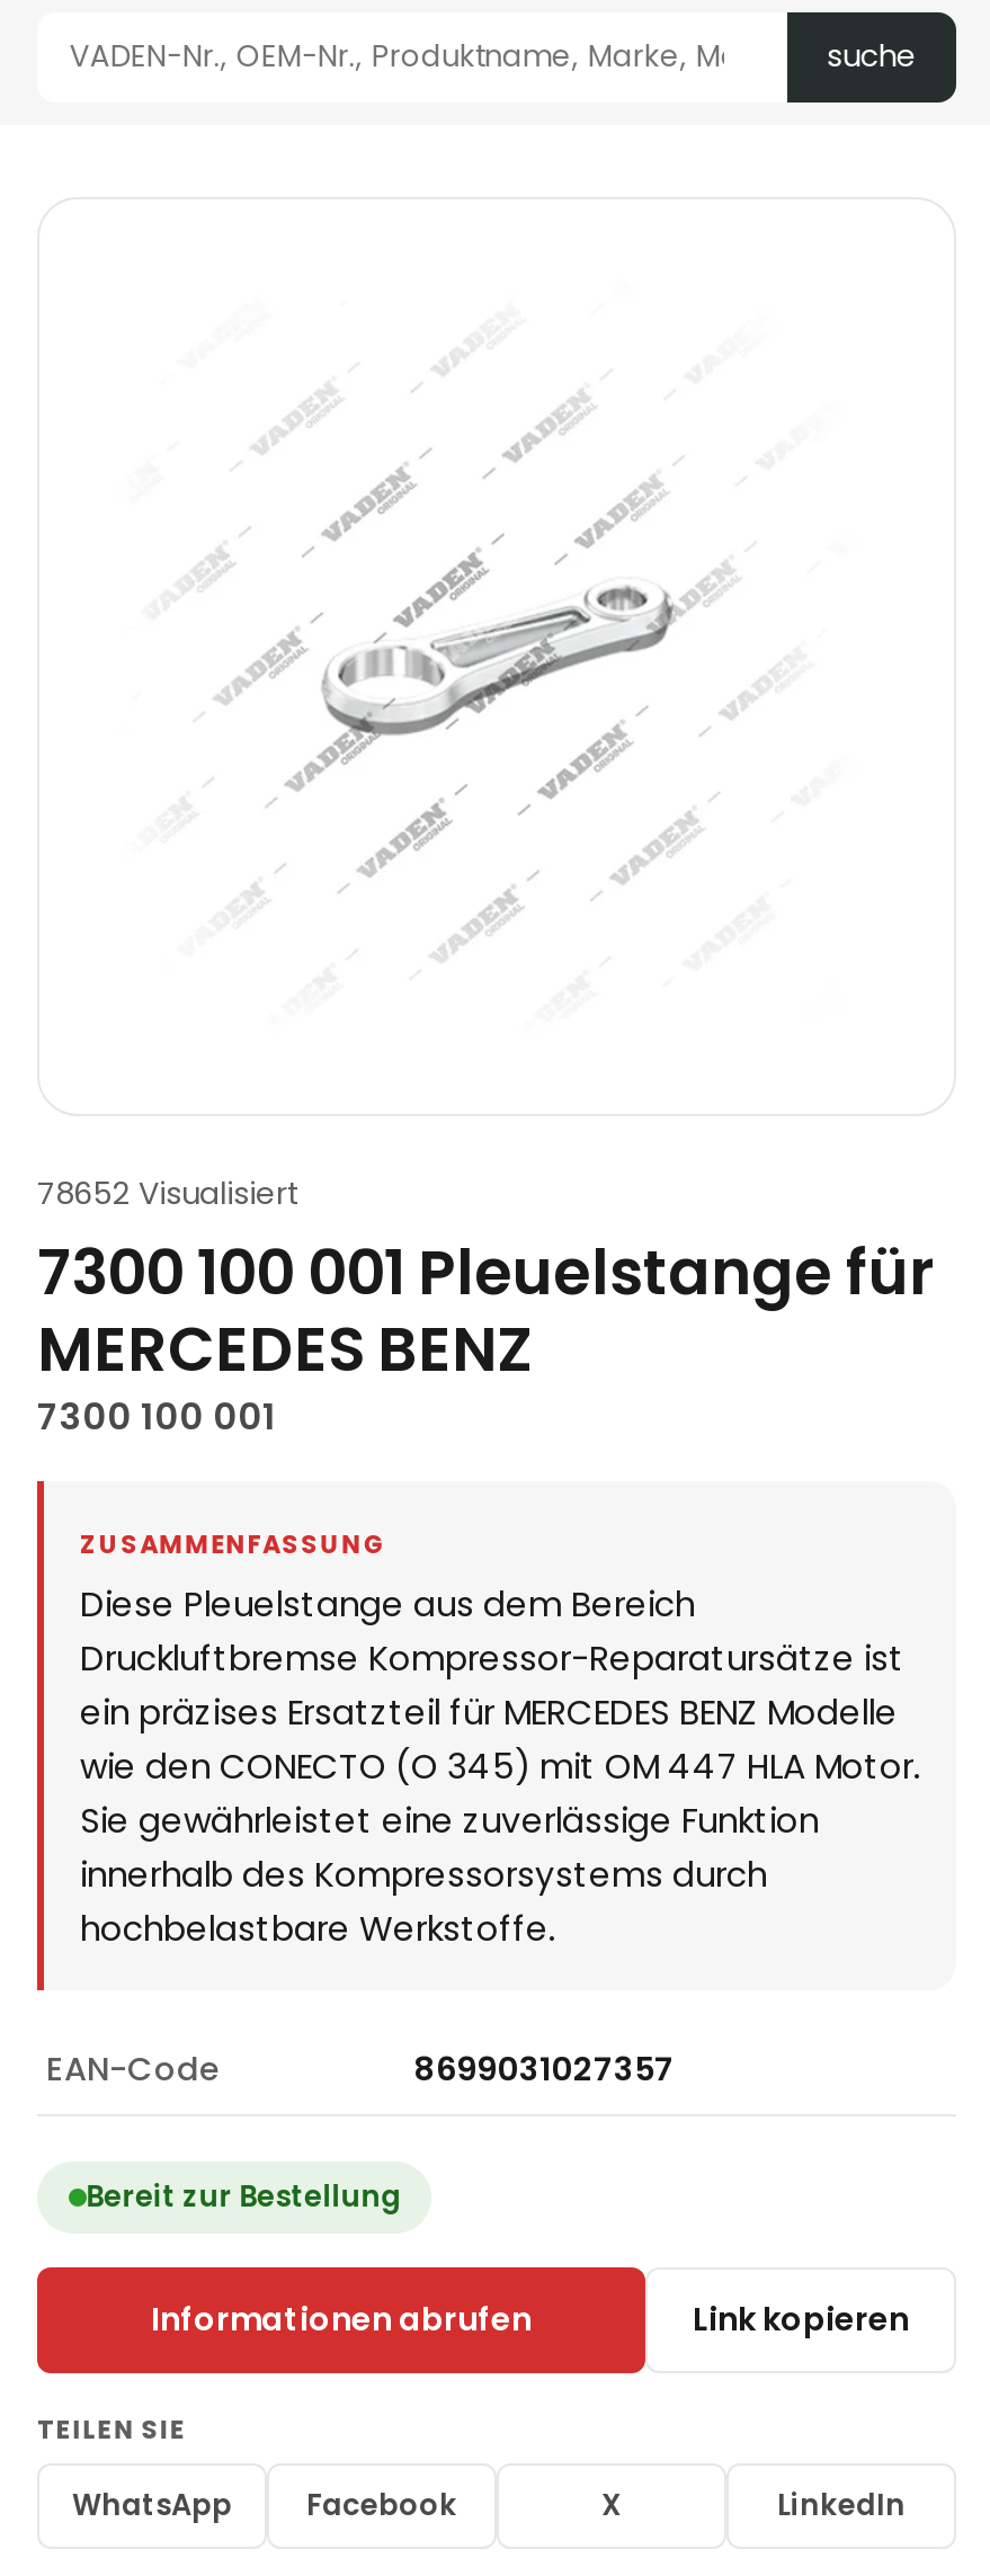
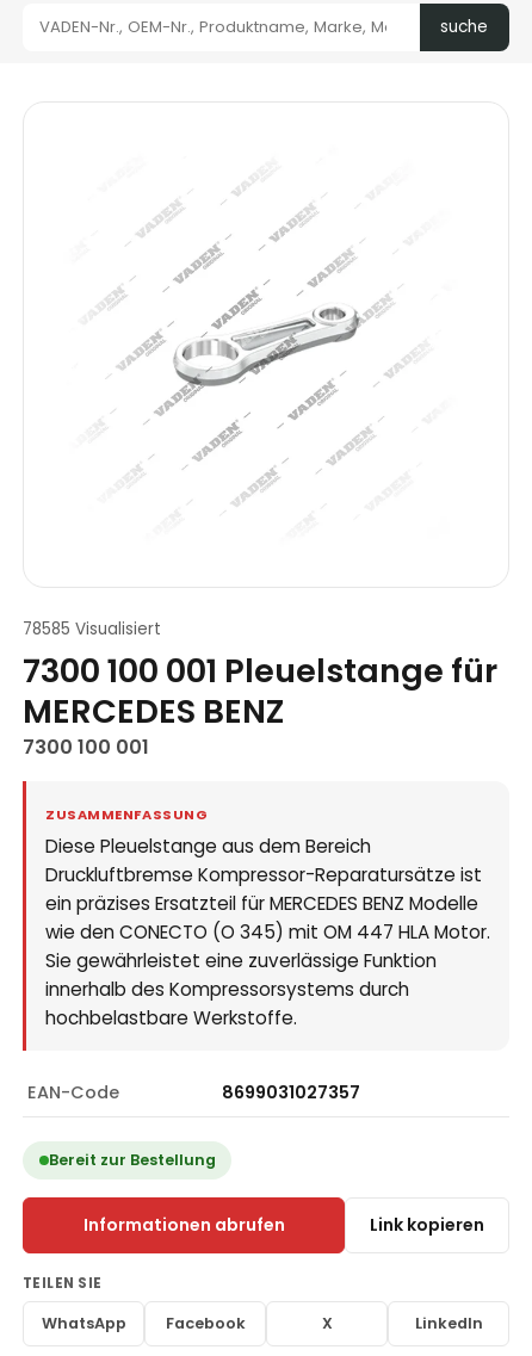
[37,1172,301,1215] 78652 Visualisiert -> [23,618,161,640] 78585 Visualisiert

